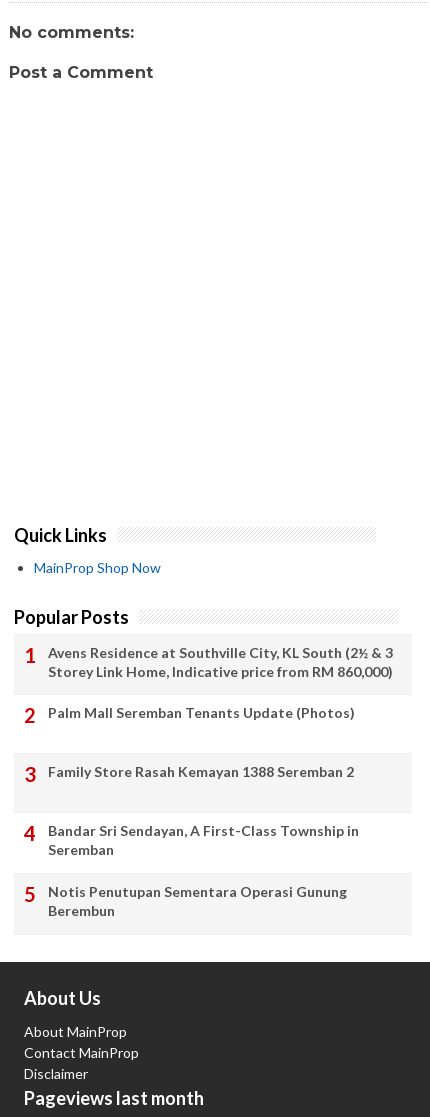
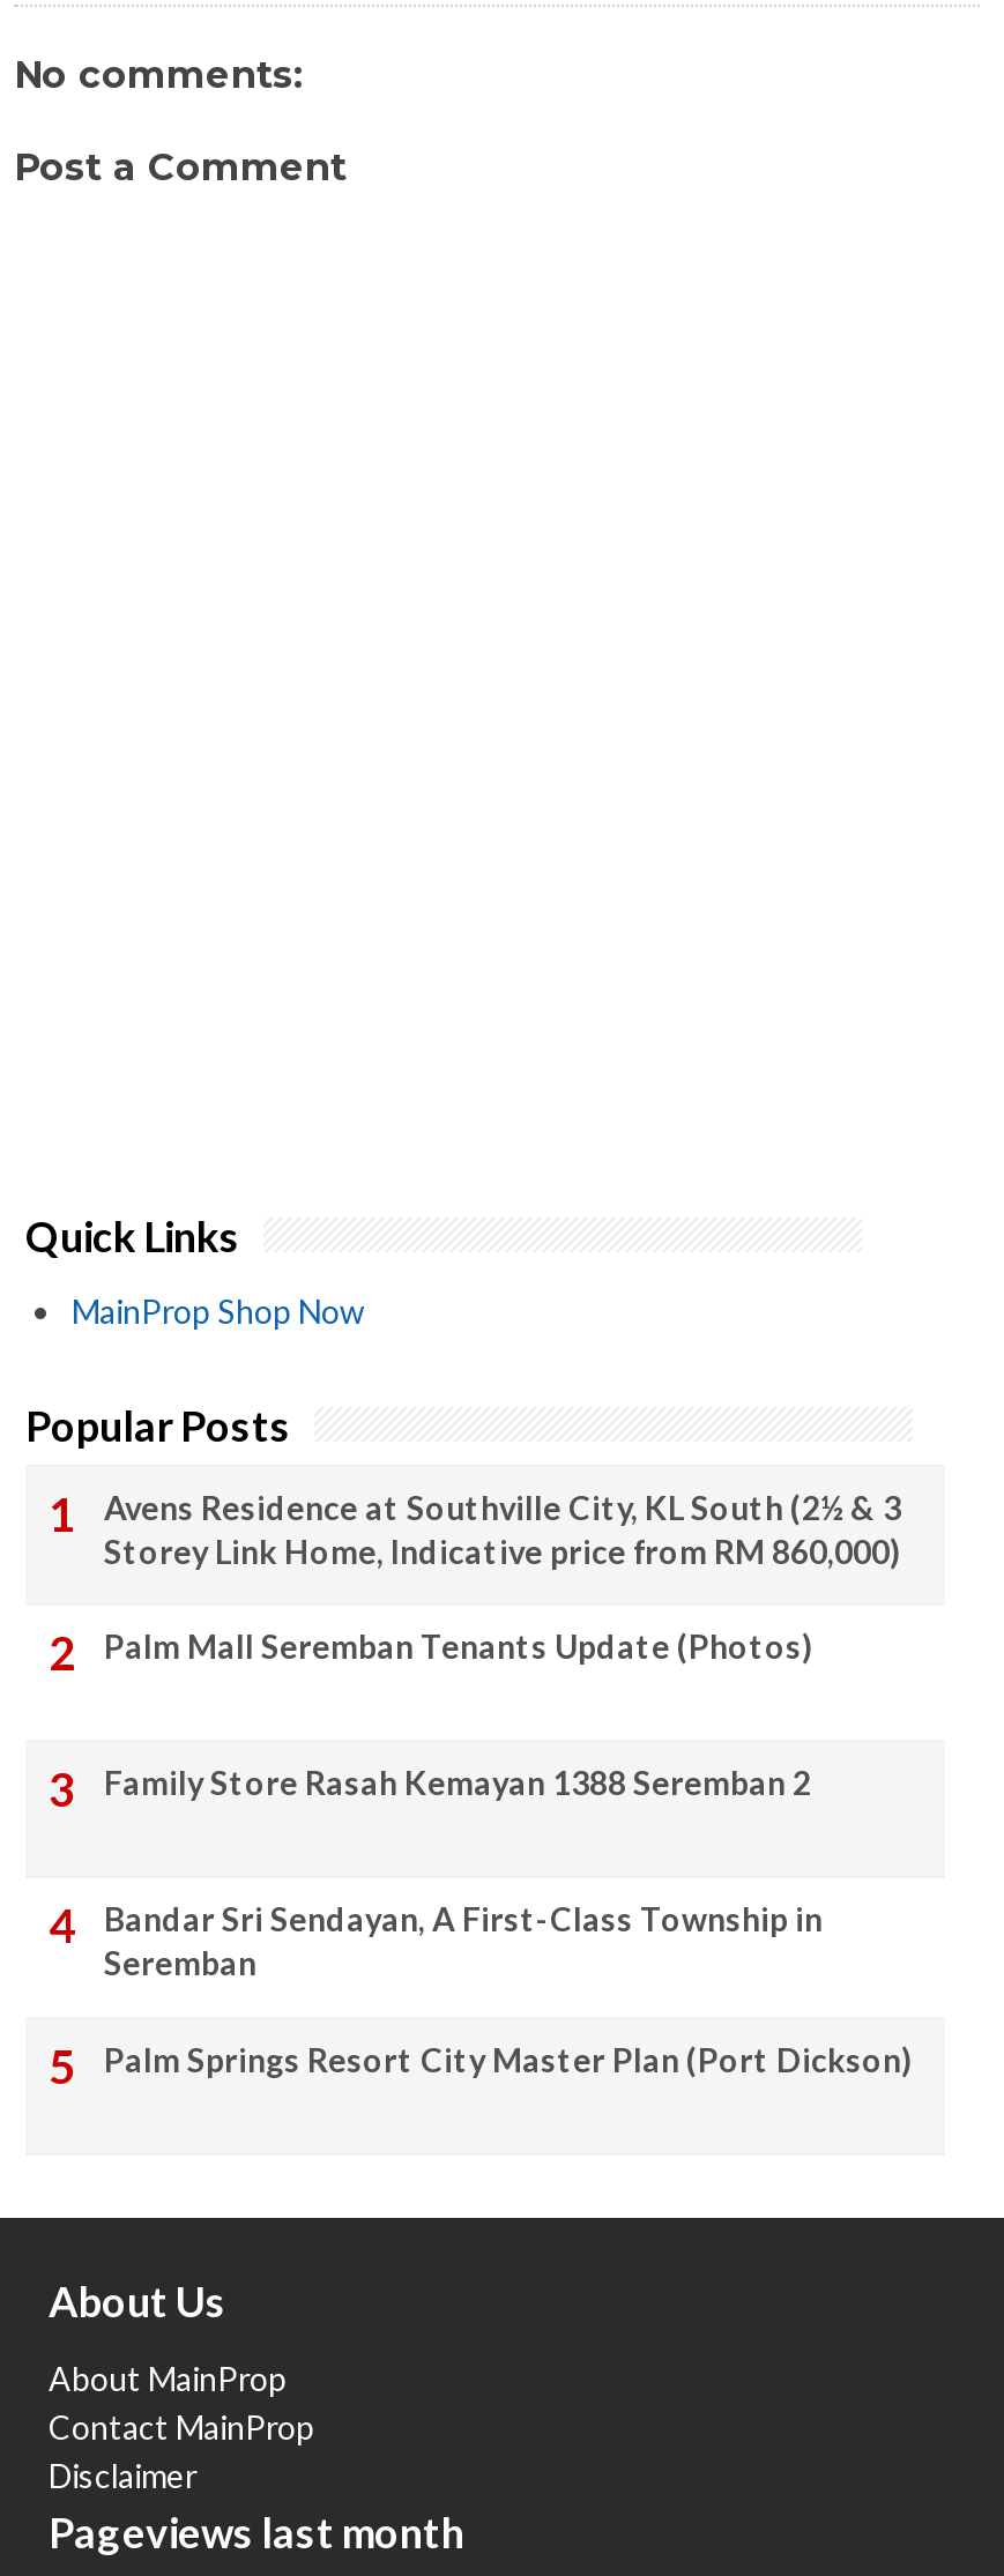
[48,883,347,919] Notis Penutupan Sementara Operasi Gunung | Berembun -> [104,2040,913,2080] Palm Springs Resort City Master Plan (Port Dickson)

